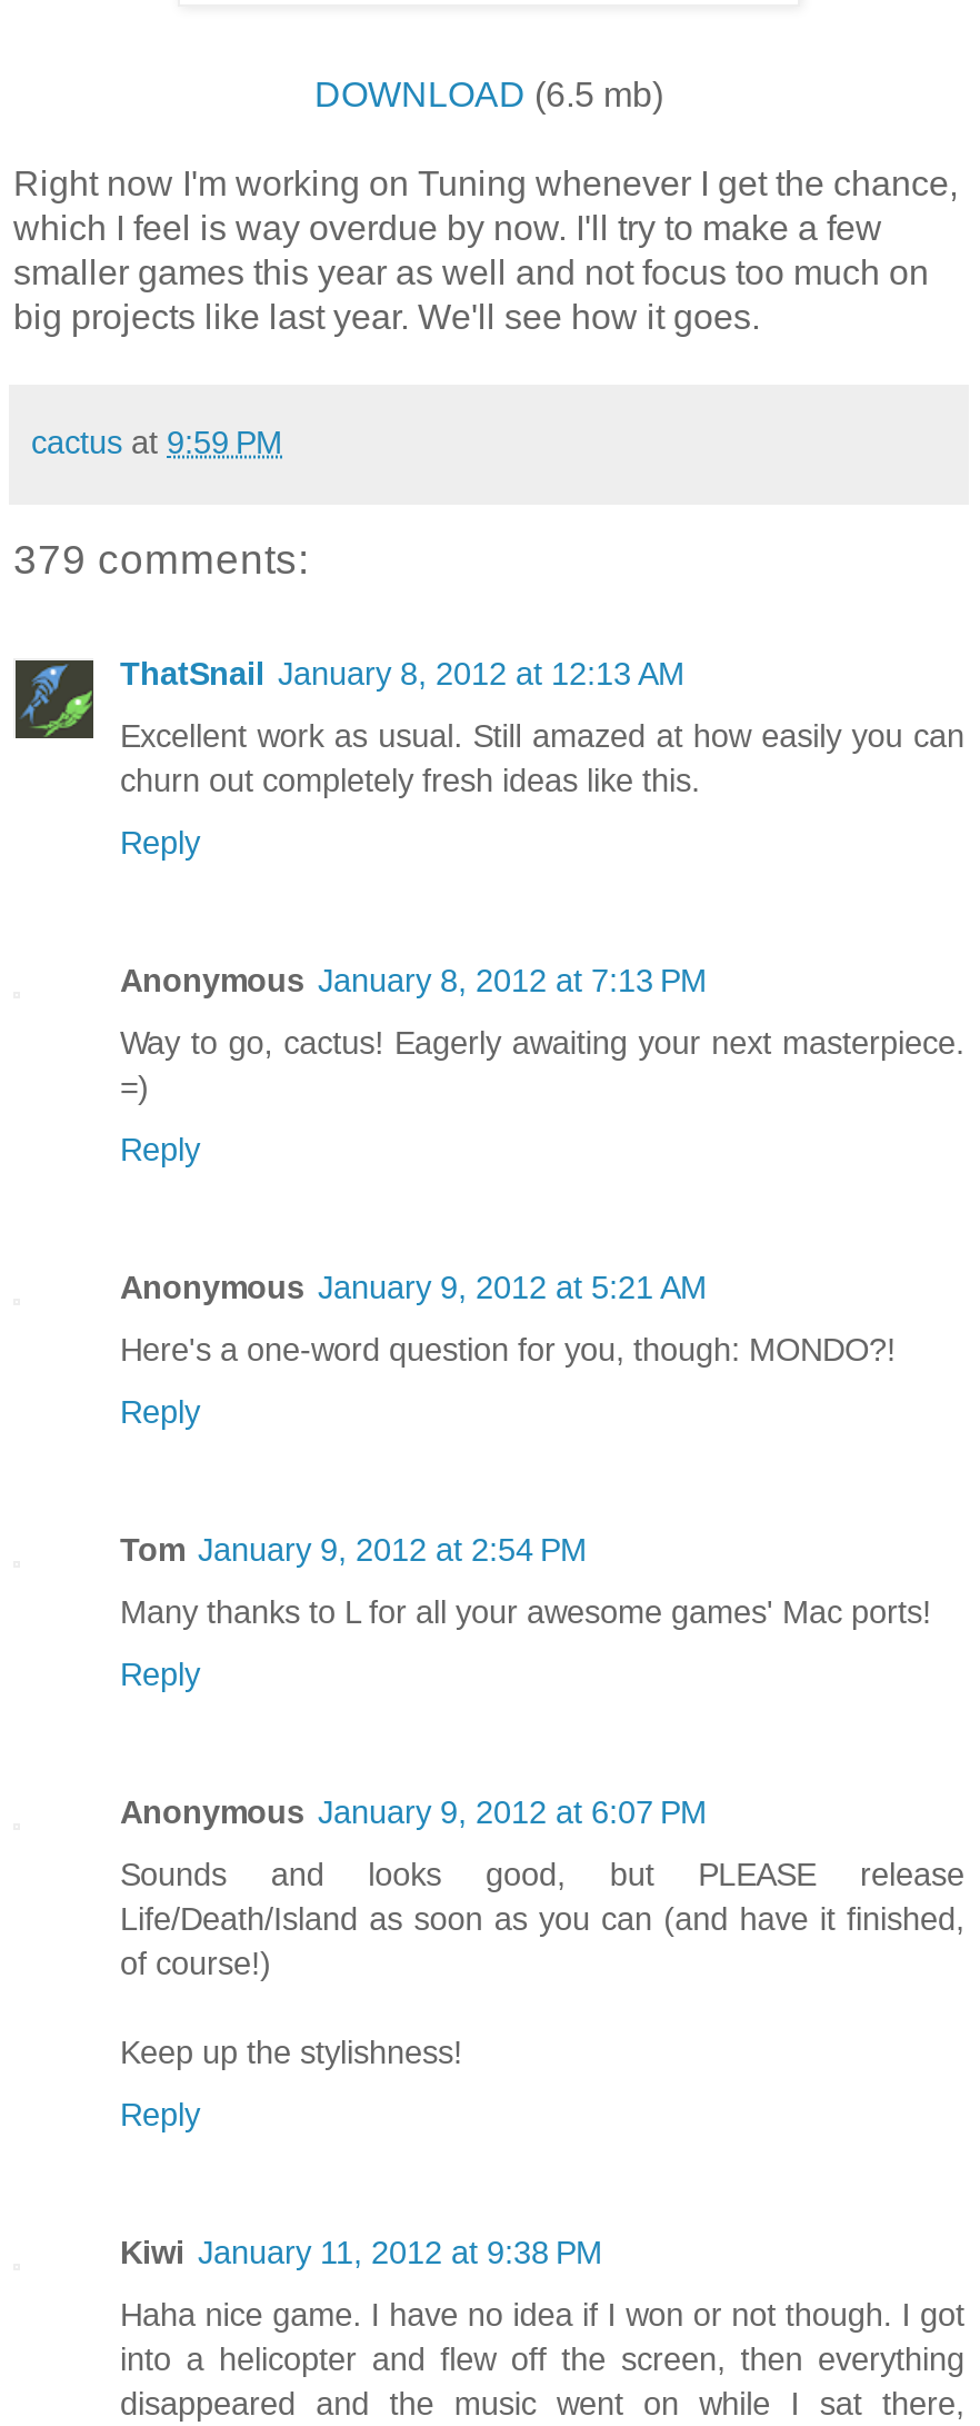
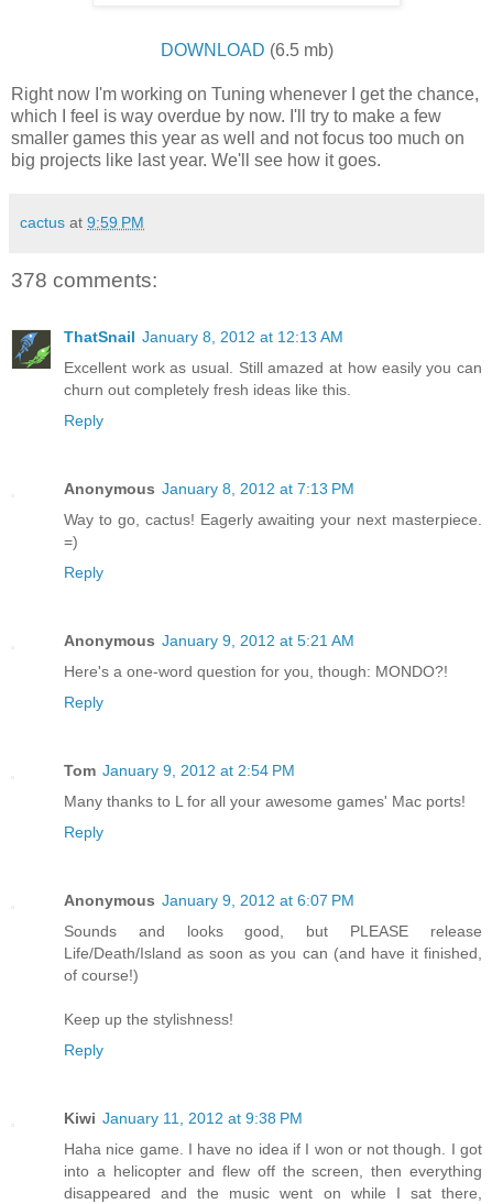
[13,535,309,582] 379 comments: -> [11,268,157,291] 378 comments:

